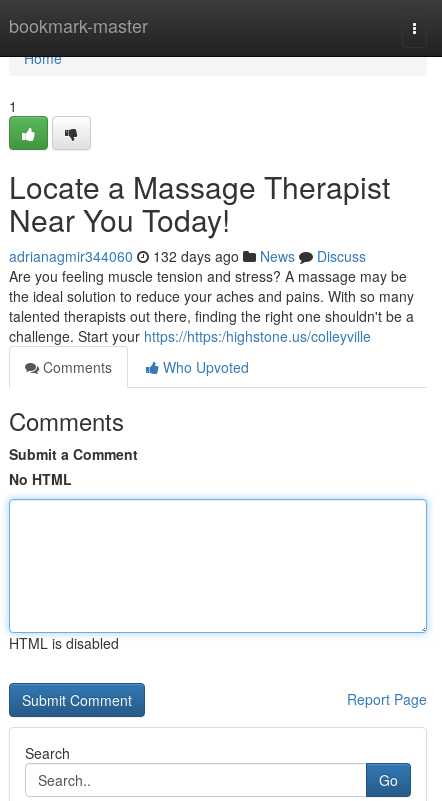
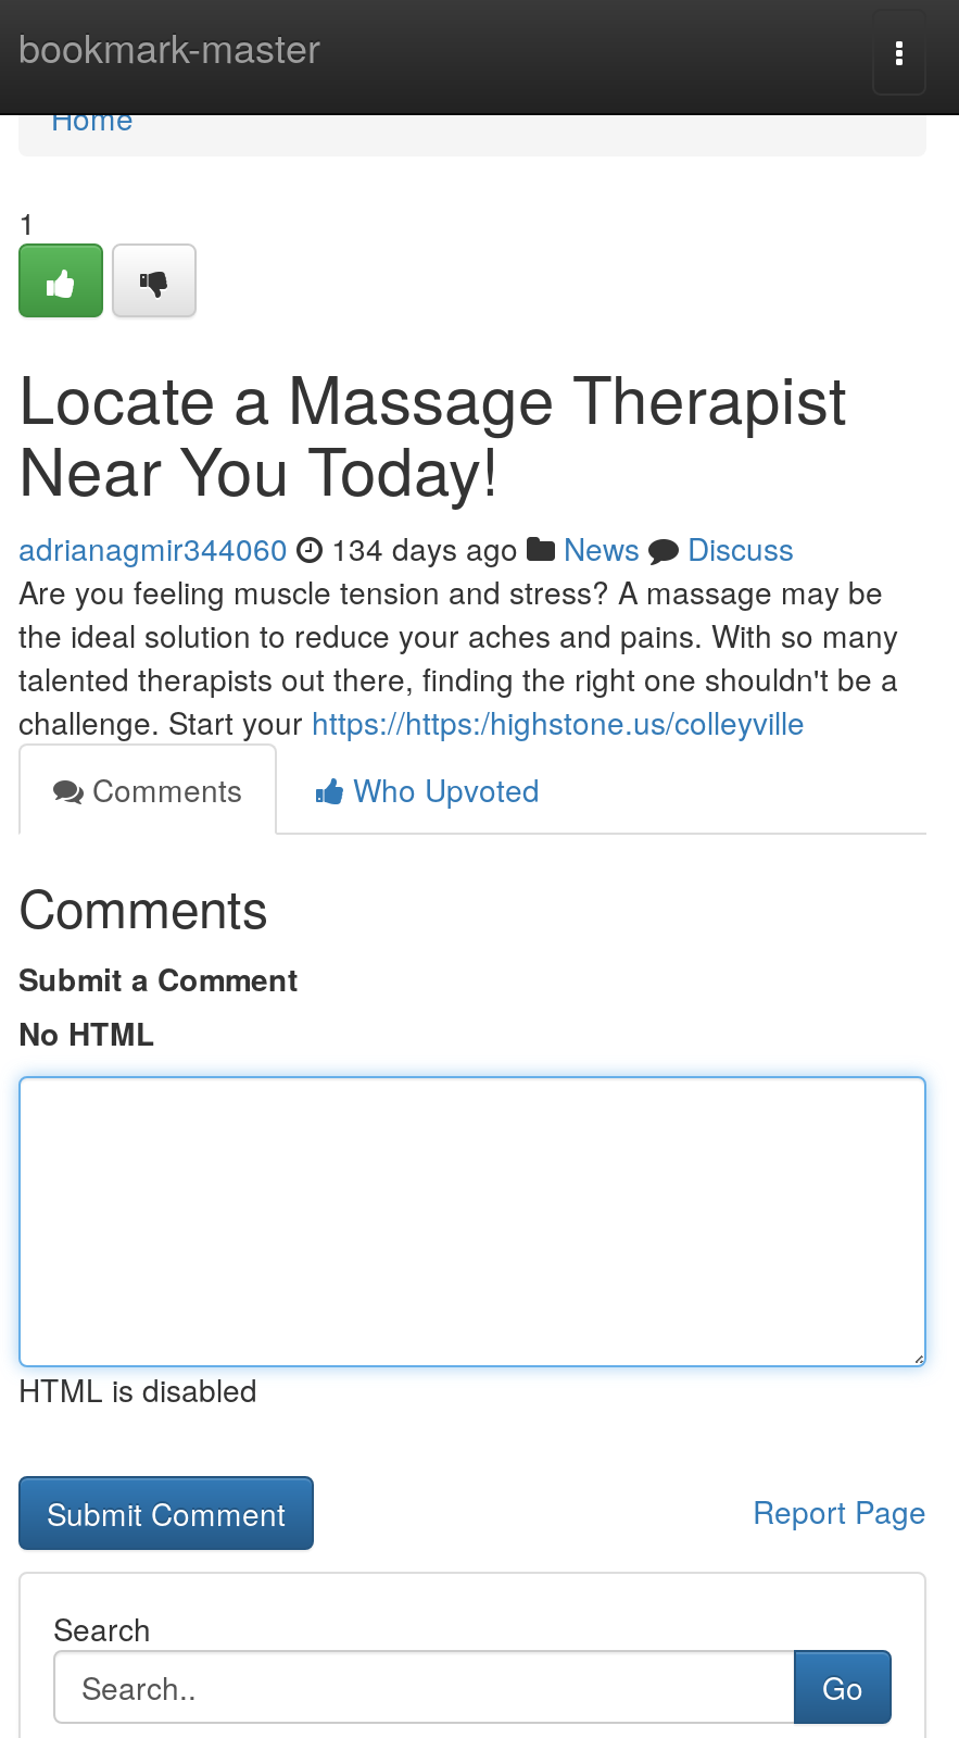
[9,246,366,266] adrianagmir344060 132 days ago News Discuss -> [18,526,794,570] adrianagmir344060 134 days ago News Discuss

